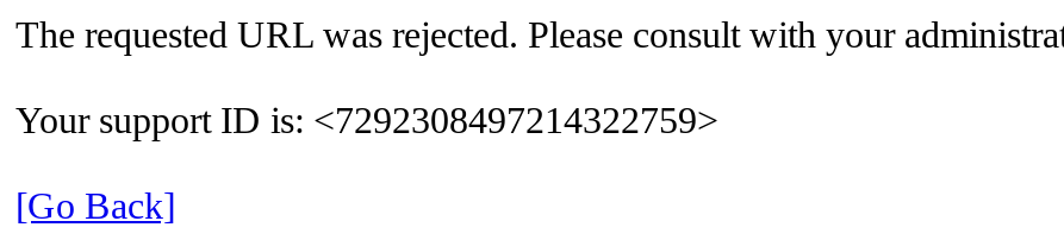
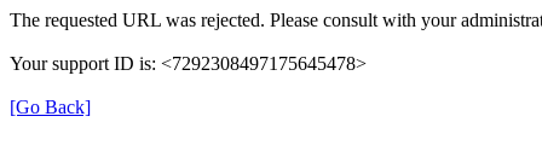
[15,100,718,140] Your support ID is: <7292308497214322759> -> [10,53,367,74] Your support ID is: <7292308497175645478>

